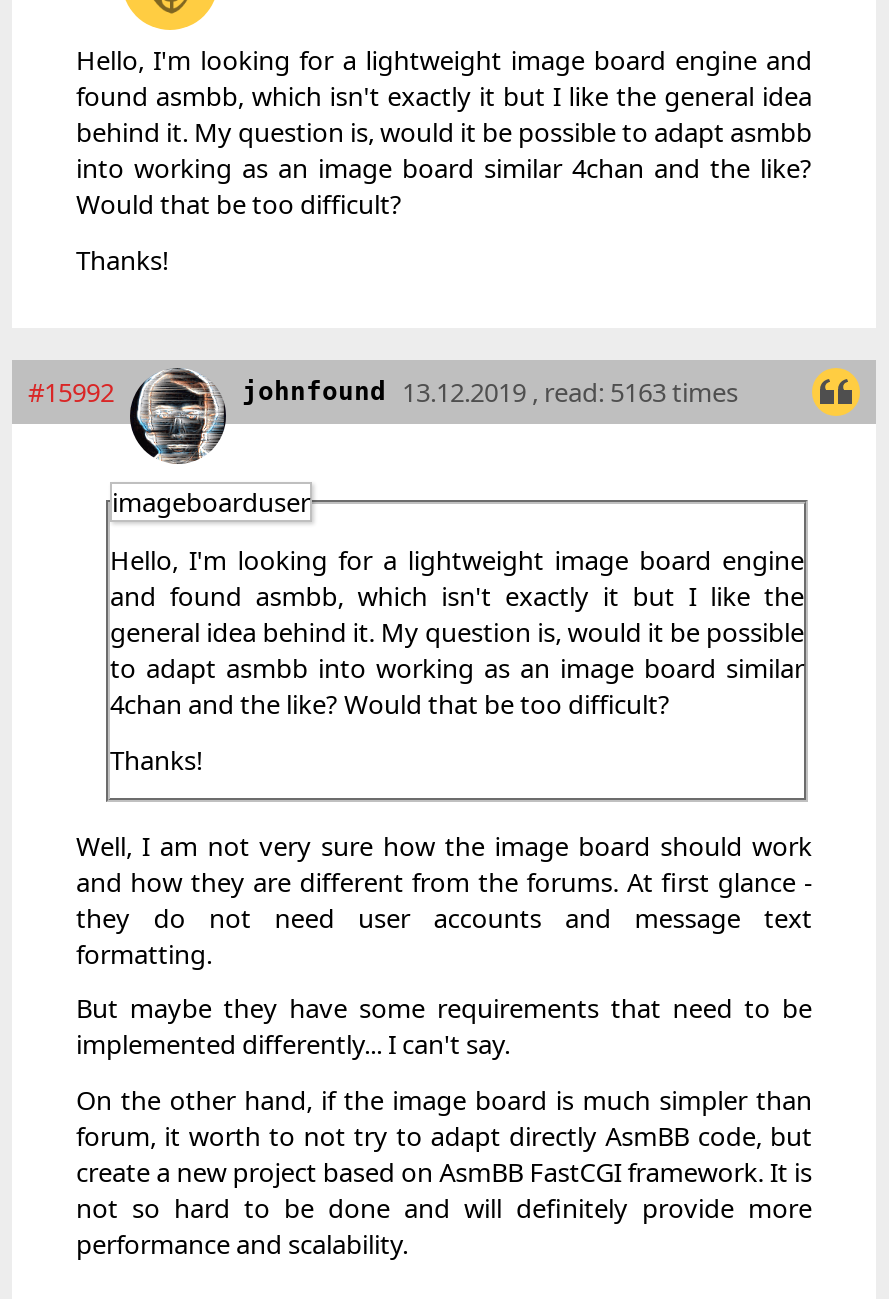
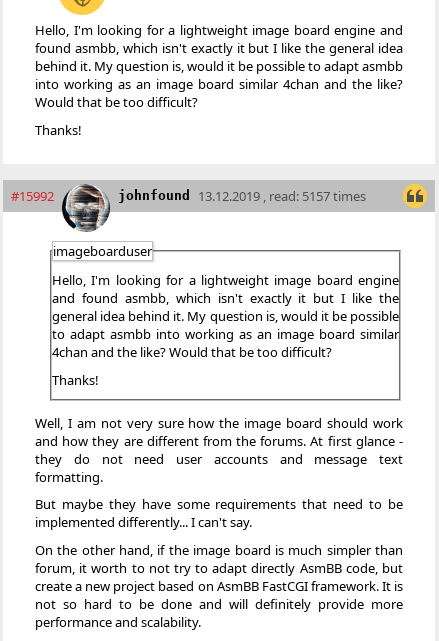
[242,374,738,410] johnfound 13.12.2019 , read: 5163 times -> [118,187,366,205] johnfound 13.12.2019 , read: 5157 times

